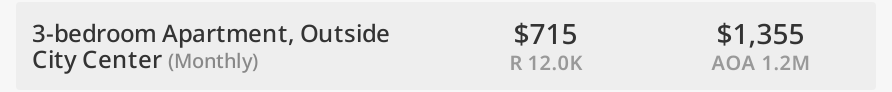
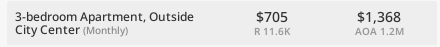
[514,14,578,52] $715 -> [256,7,288,26] $705
[716,14,804,52] $1,355 -> [357,7,401,26] $1,368
[510,48,582,76] R 12.0K -> [254,24,290,38] R 11.6K

